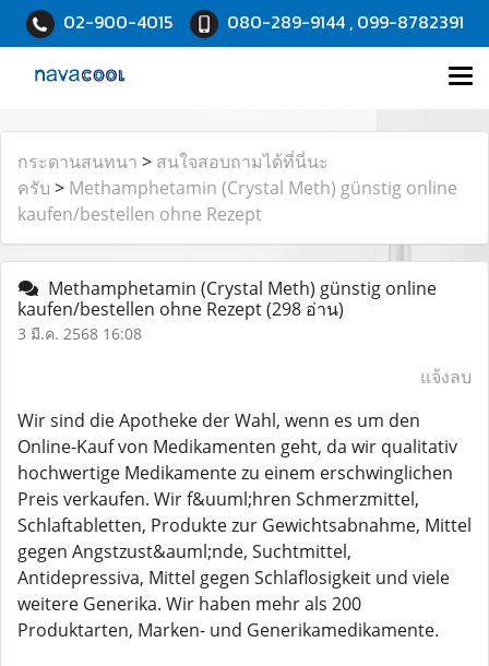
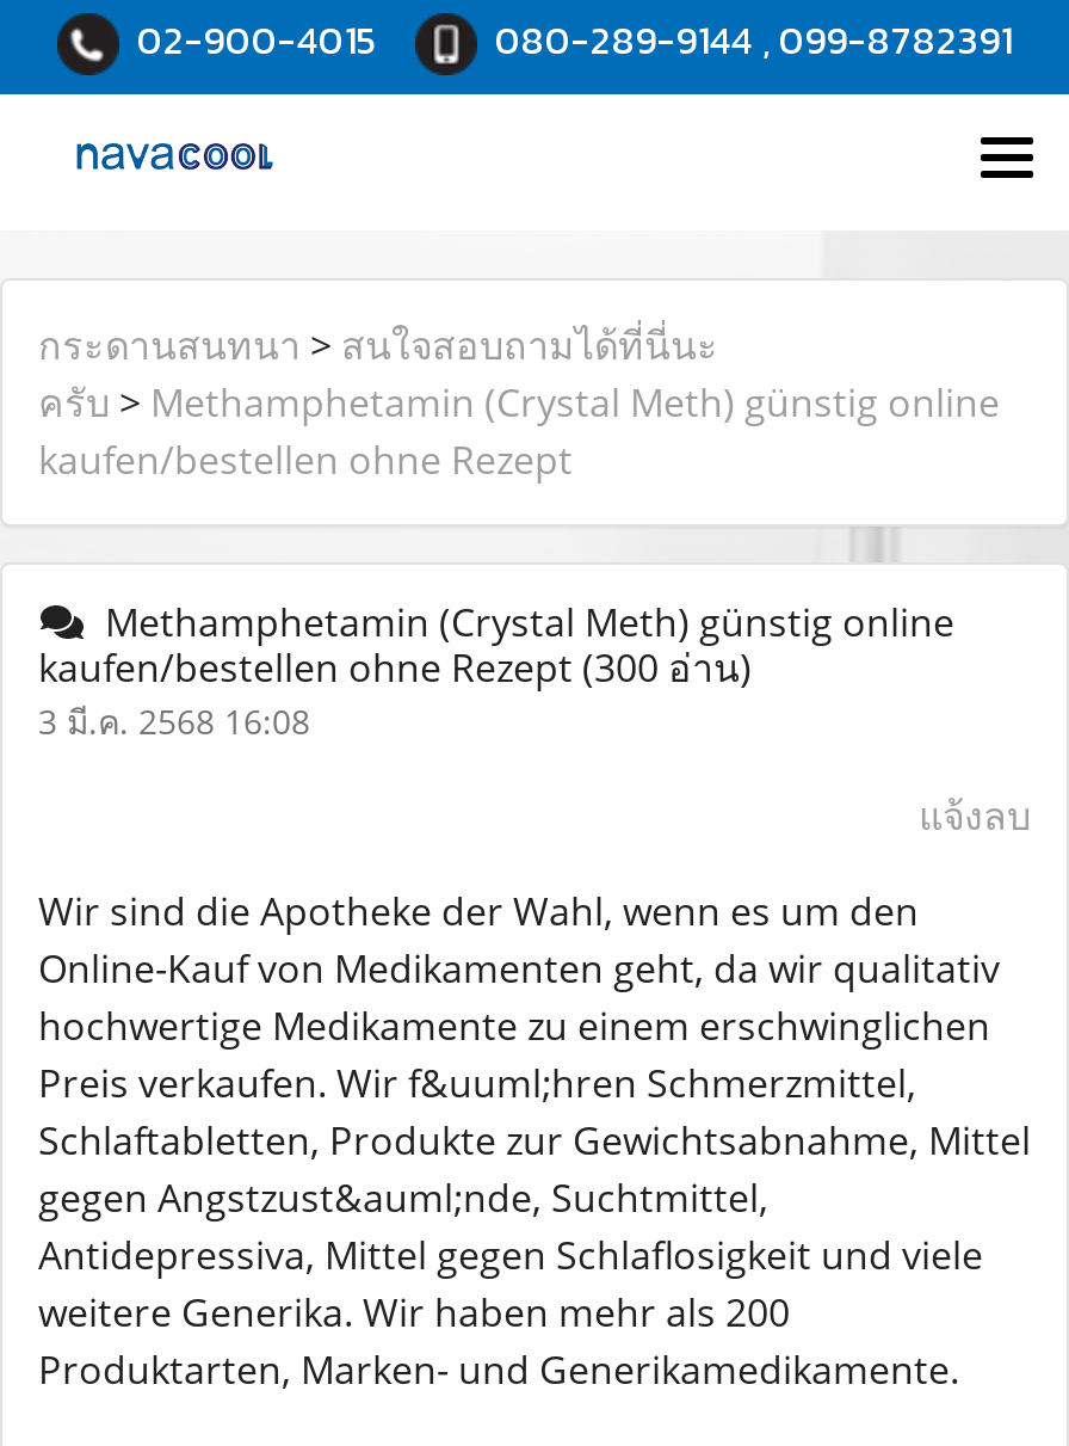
[17,297,344,321] kaufen/bestellen ohne Rezept (298 อ่าน) -> [38,642,752,694] kaufen/bestellen ohne Rezept (300 อ่าน)

